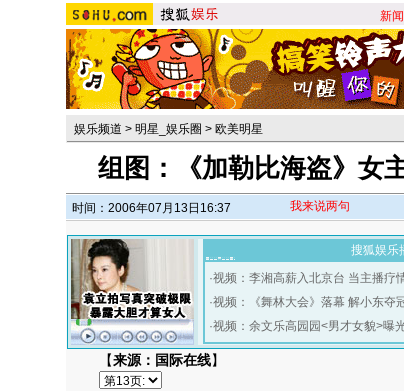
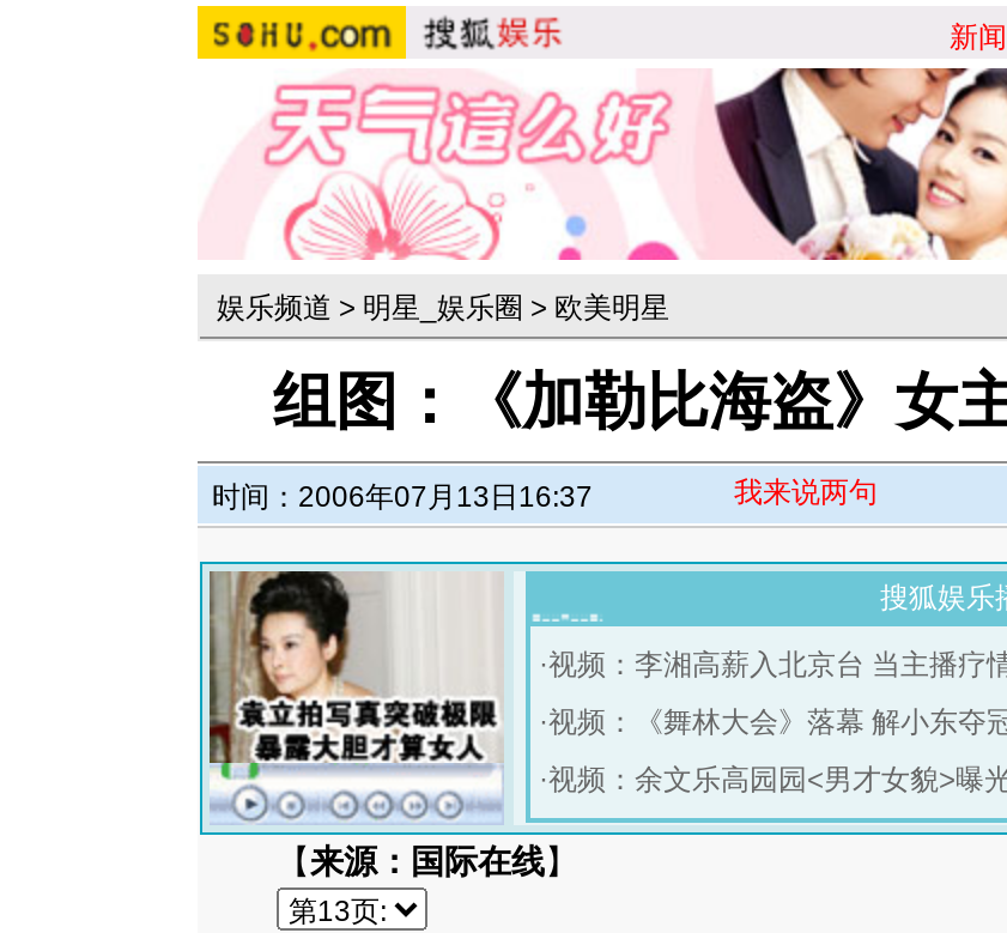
[65,28,401,110] [image] -> [198,66,1000,262] [image]

